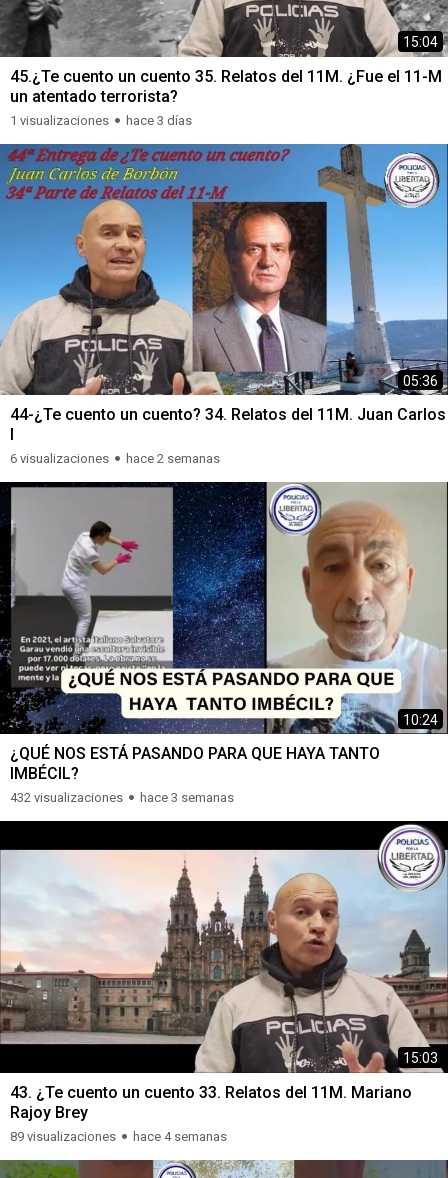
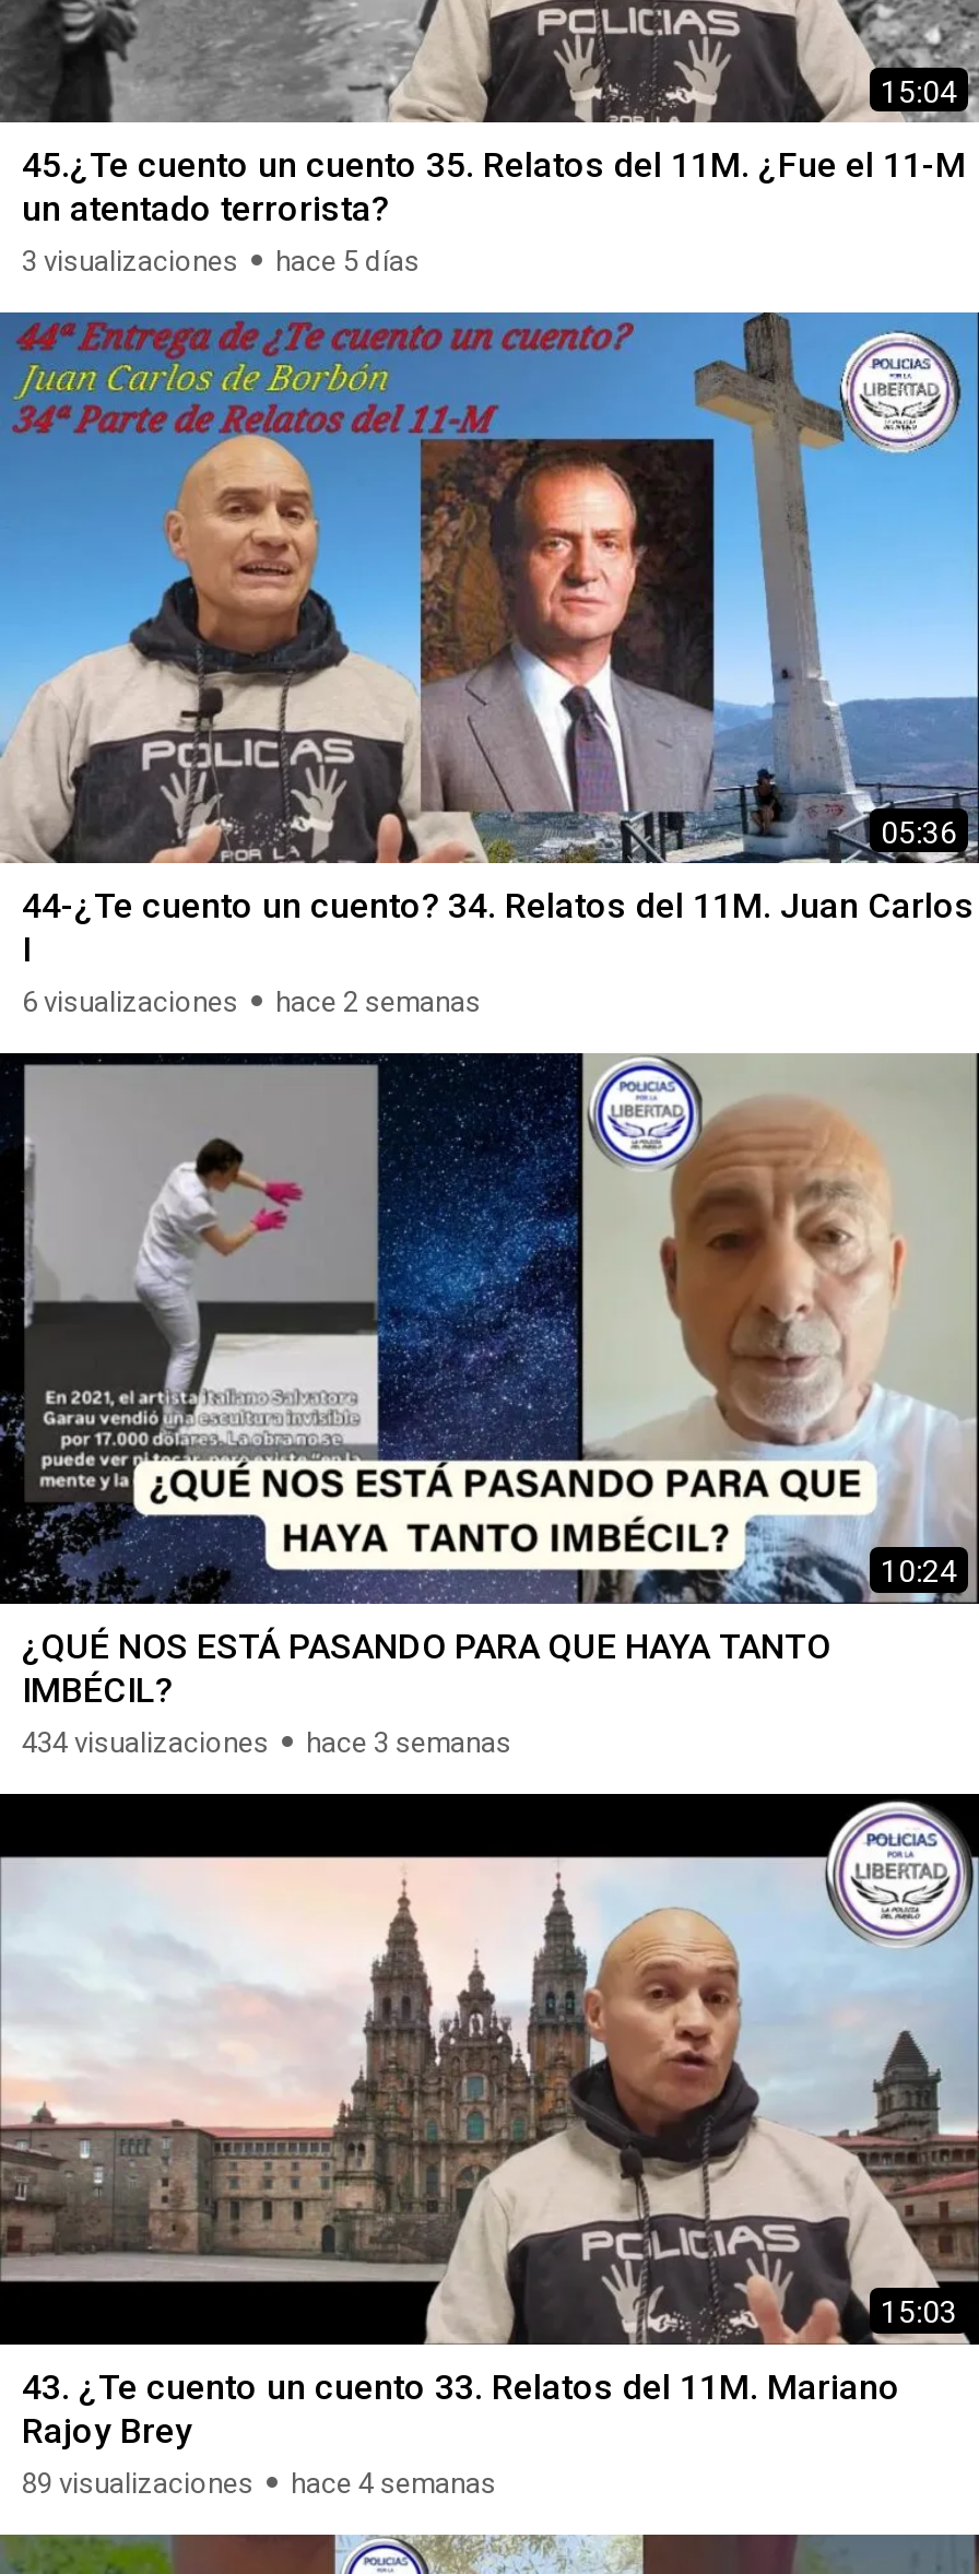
[10,112,192,127] 1 visualizaciones hace 3 días -> [22,246,420,279] 3 visualizaciones hace 5 días
[10,790,234,805] 432 visualizaciones hace 3 semanas -> [22,1726,511,1759] 434 visualizaciones hace 3 semanas

